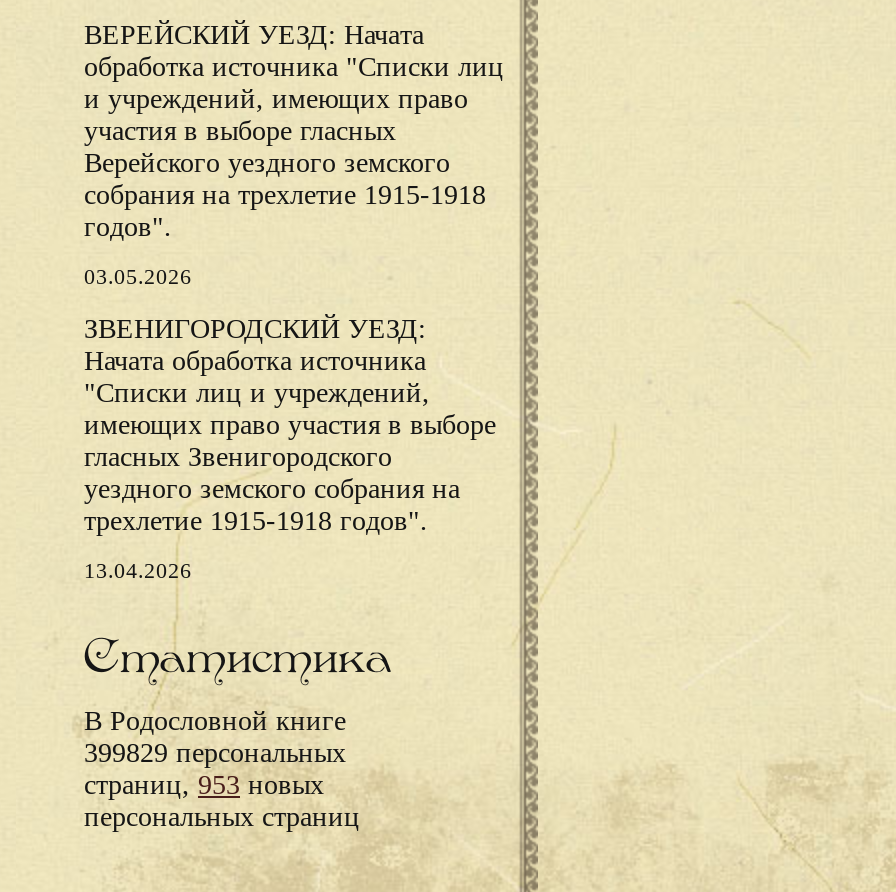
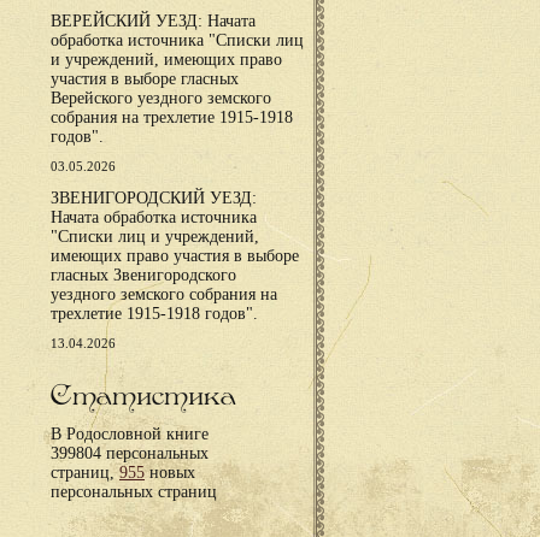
[84,738,346,768] 399829 персональных -> [51,444,209,462] 399804 персональных
[84,770,324,800] страниц, 953 новых -> [51,464,195,482] страниц, 955 новых

